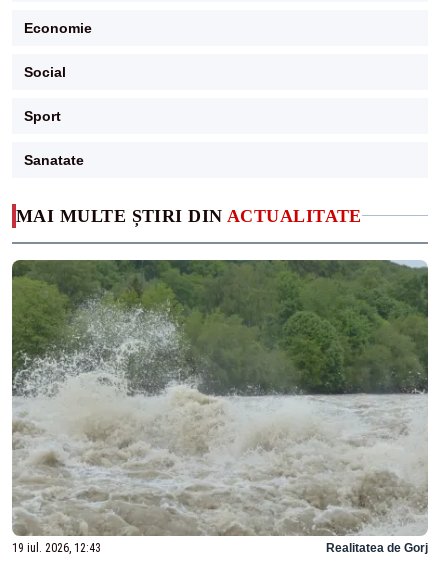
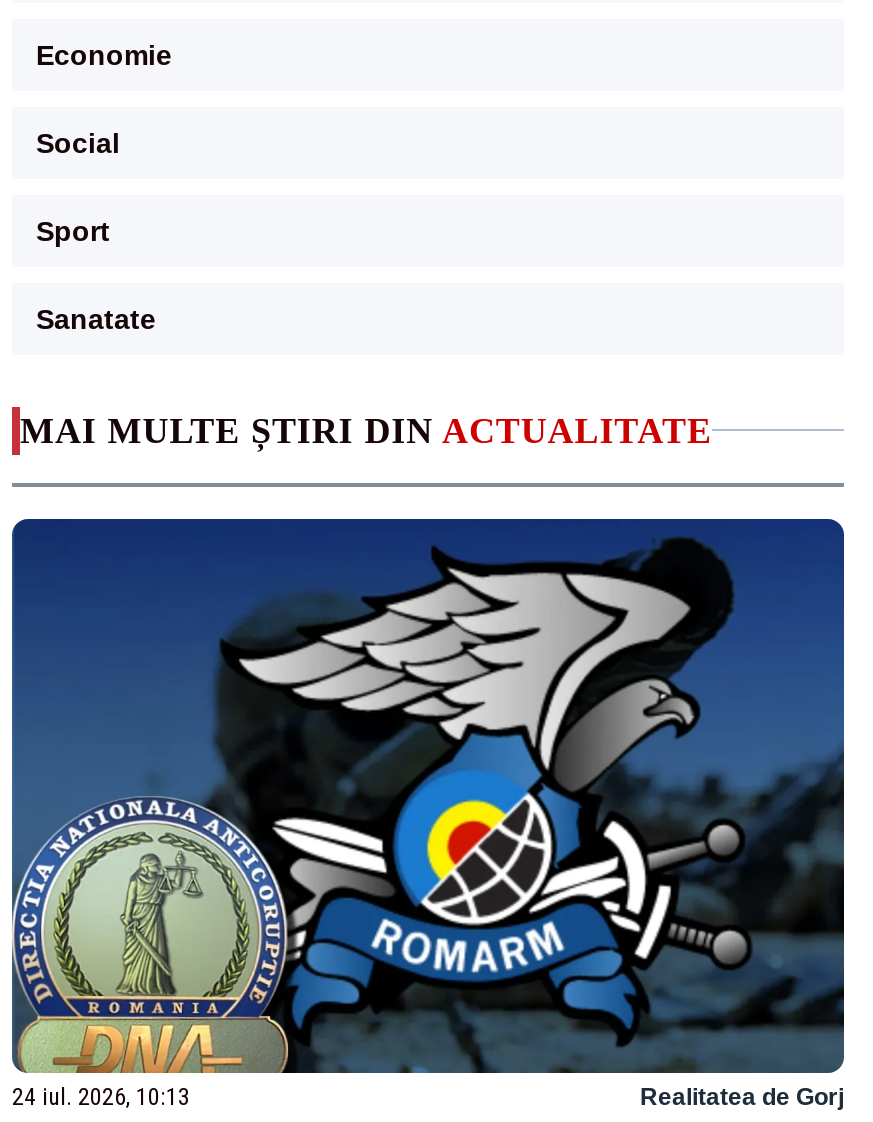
[11,259,429,555] [image] | 19 iul. 2026, 12:43 -> [12,517,846,1112] [image] | 24 iul. 2026, 10:13

